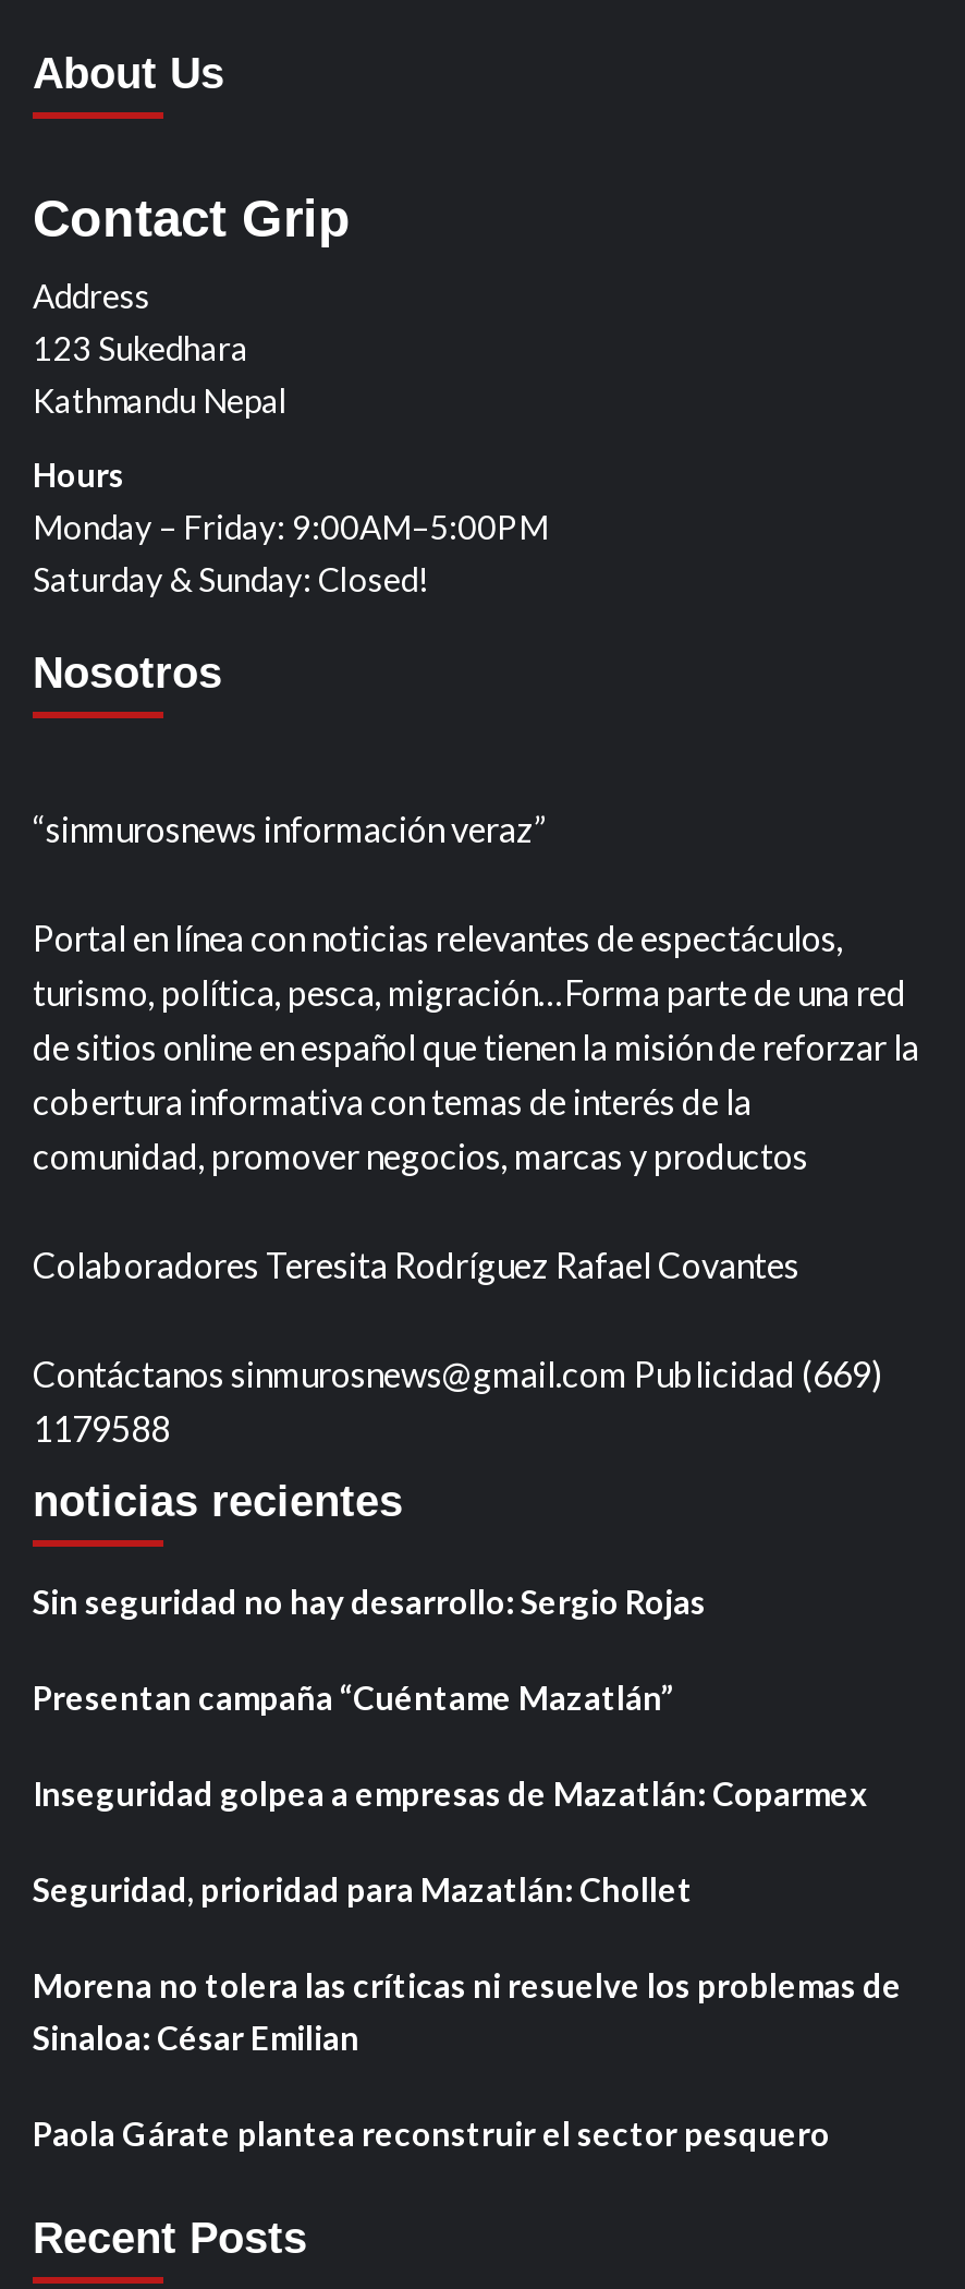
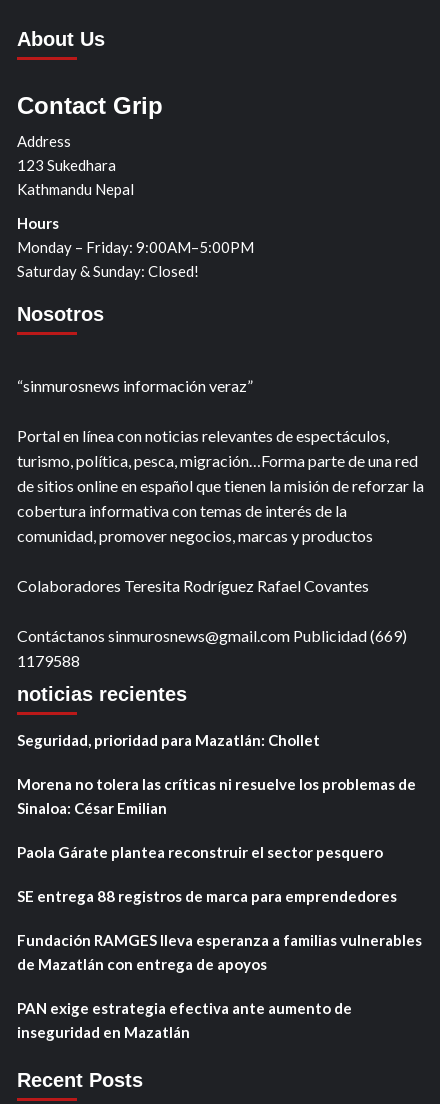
[33,1583,867,1814] Sin seguridad no hay desarrollo: Sergio Rojas | Presentan campaña “Cuéntame Mazatlán” | Inseguridad golpea a empresas de Mazatlán: Coparmex -> none
moved [33,1870,902,2154] -> [17,730,416,860]: Seguridad, prioridad para Mazatlán: Chollet | Morena no tolera las críticas ni resuelve los problemas de | Sinaloa: César Emilian | Paola Gárate plantea reconstruir el sector pesquero
none -> [17,886,422,1040] SE entrega 88 registros de marca para emprendedores | Fundación RAMGES lleva esperanza a familias vulnerables | de Mazatlán con entrega de apoyos | PAN exige estrategia efectiva ante aumento de | inseguridad en Mazatlán

